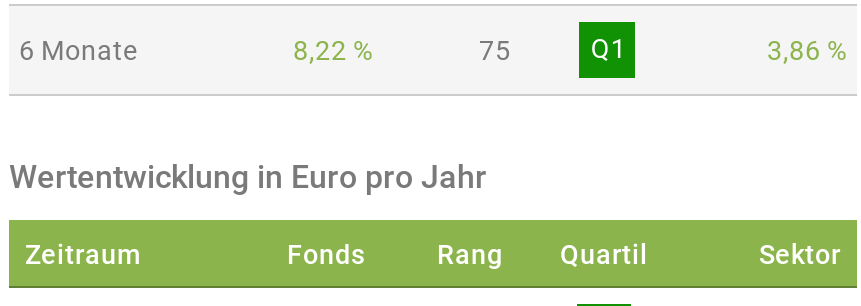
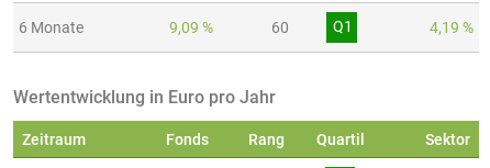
[293,35,373,67] 8,22 % -> [169,19,213,37] 9,09 %
[479,35,511,67] 75 -> [271,19,289,37] 60
[767,35,847,67] 3,86 % -> [430,19,474,37] 4,19 %

